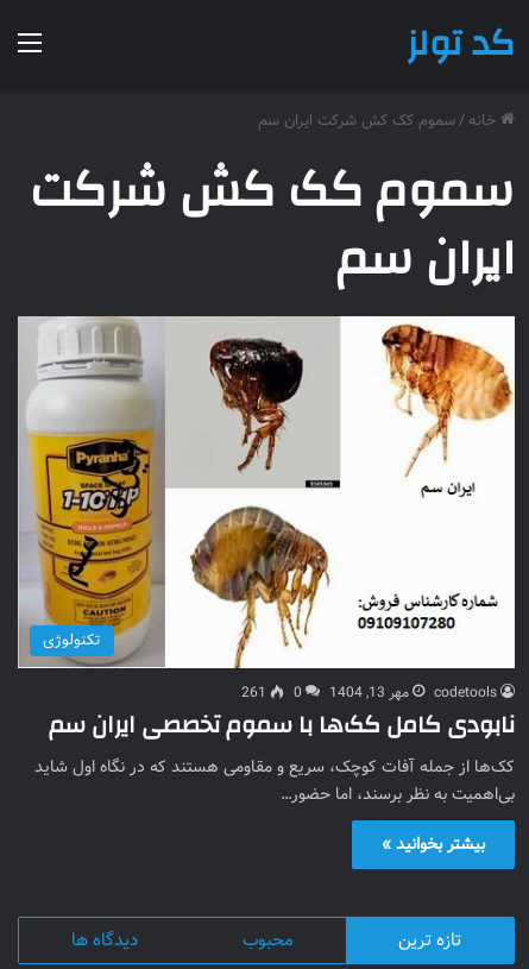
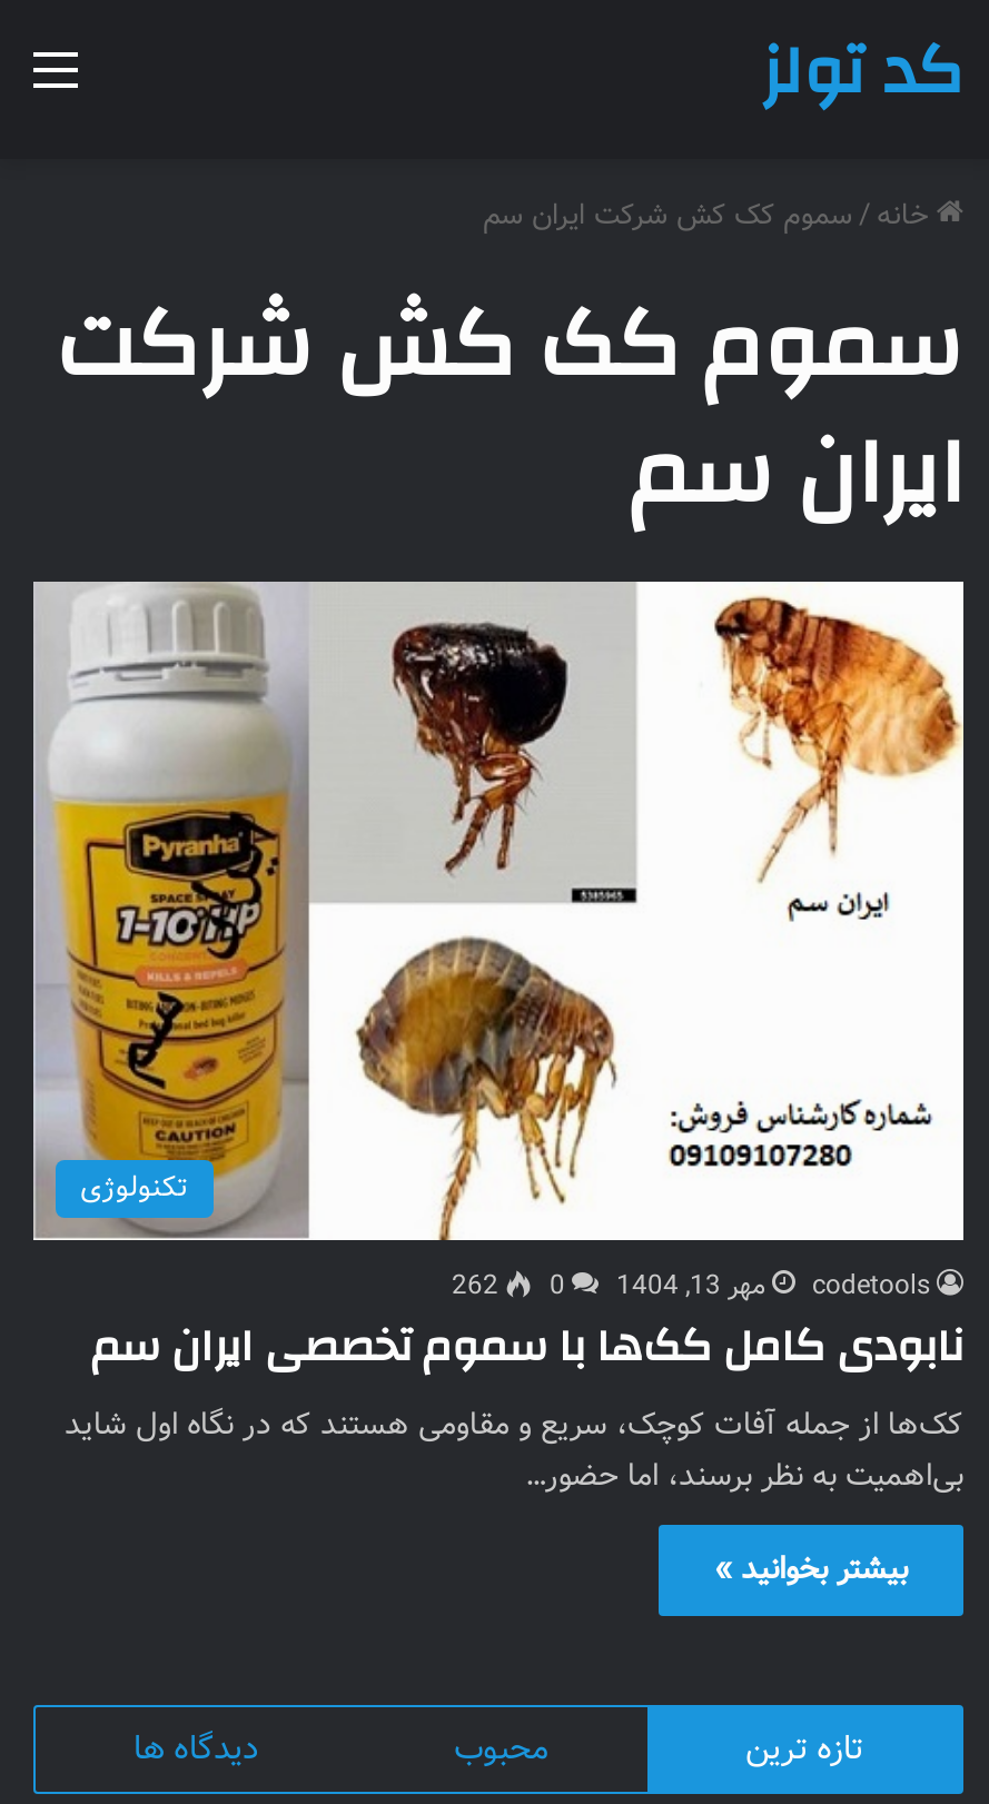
[241,681,302,704] 261 0 -> [452,1265,565,1307] 262 0

